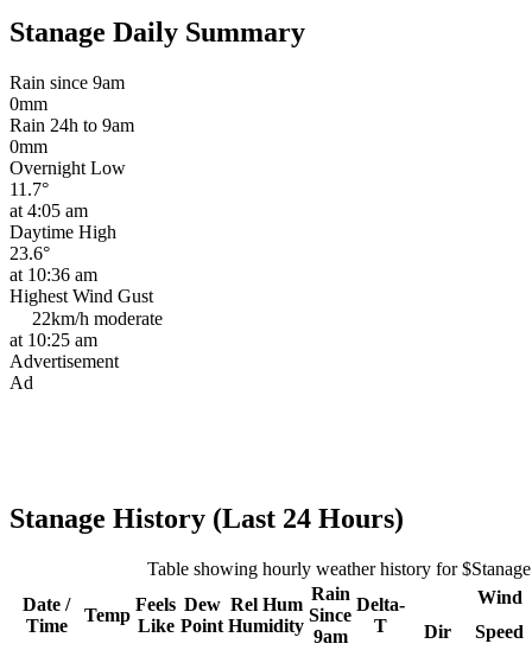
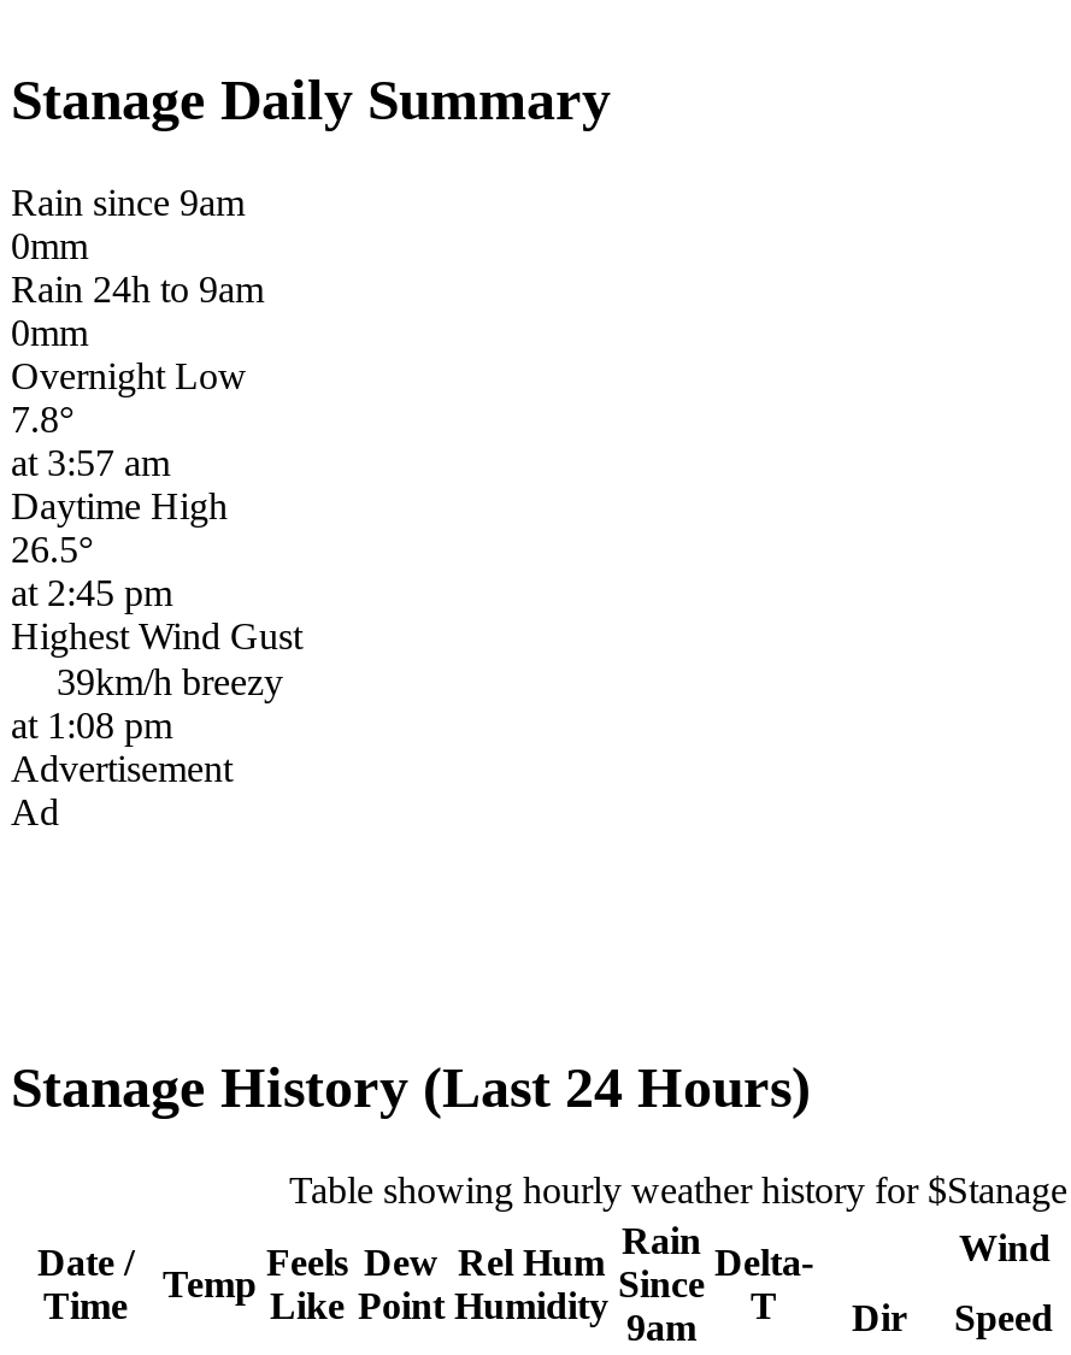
[9,179,49,200] 11.7° -> [11,399,73,440] 7.8°
[9,201,88,221] at 4:05 am -> [11,443,170,484] at 3:57 am
[9,244,50,264] 23.6° -> [11,529,93,570] 26.5°
[9,265,97,285] at 10:36 am -> [11,573,172,614] at 2:45 pm
[9,309,163,350] 22km/h moderate | at 10:25 am -> [11,662,283,746] 39km/h breezy | at 1:08 pm

